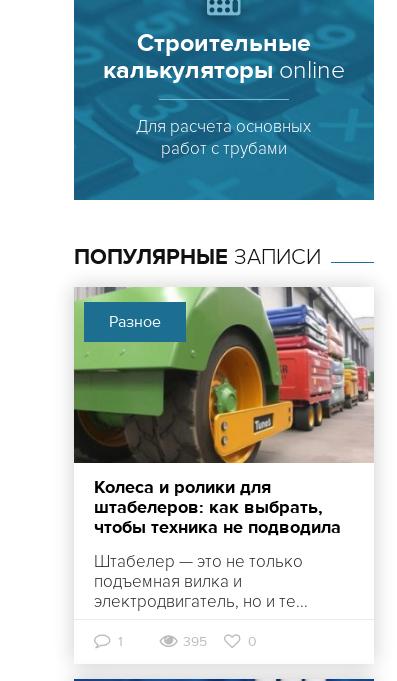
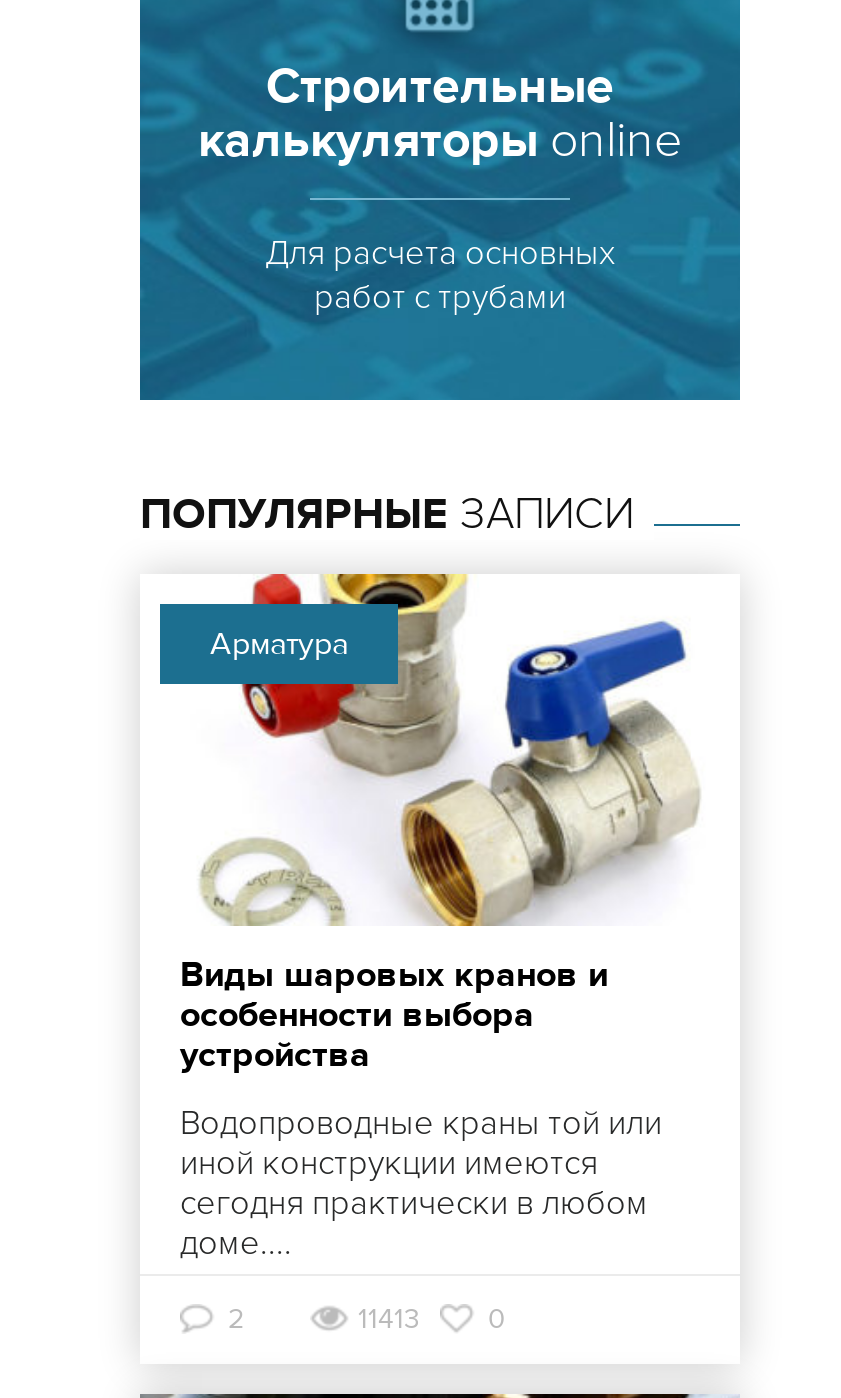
[73,286,375,464] [image] | Разное -> [140,572,740,926] [image] | Арматура
[94,476,341,539] Колеса и ролики для | штабелеров: как выбрать, | чтобы техника не подводила -> [180,953,608,1079] Виды шаровых кранов и | особенности выбора | устройства
[94,551,308,612] Штабелер — это не только | подъемная вилка и | электродвигатель, но и те... -> [180,1103,662,1265] Водопроводные краны той или | иной конструкции имеются | сегодня практически в любом | доме....
[118,633,207,651] 1 | 395 -> [228,1303,420,1339] 2 | 11413

